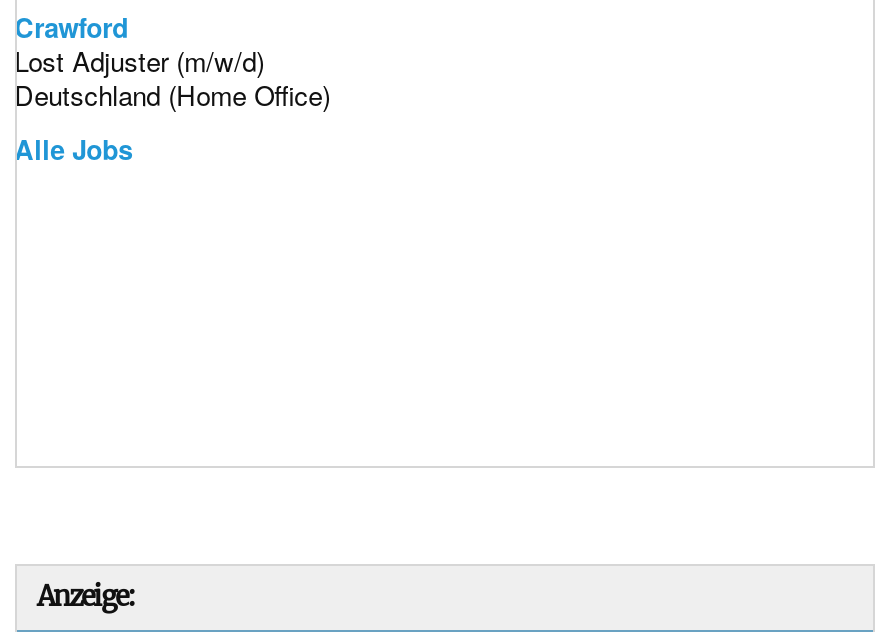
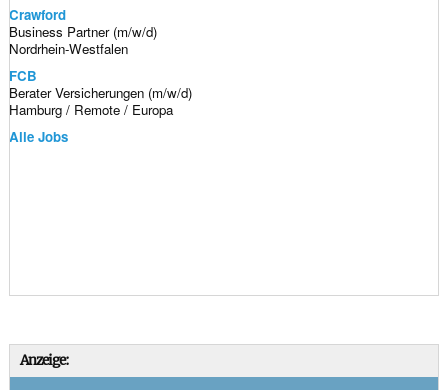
[14,43,330,115] Lost Adjuster (m/w/d) | Deutschland (Home Office) -> [9,22,192,119] Business Partner (m/w/d) | Nordrhein-Westfalen | FCB | Berater Versicherungen (m/w/d) | Hamburg / Remote / Europa

